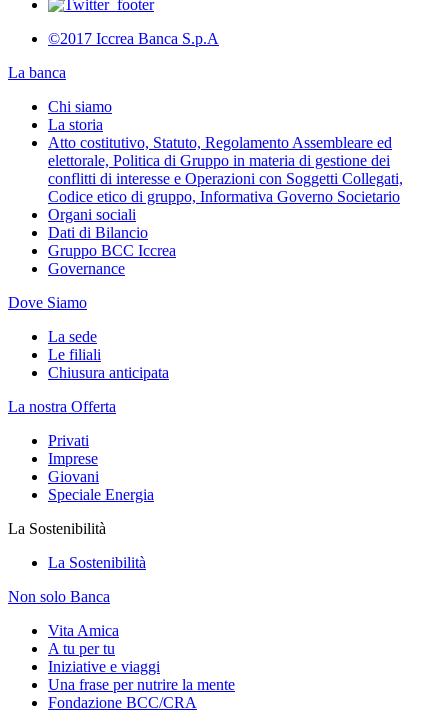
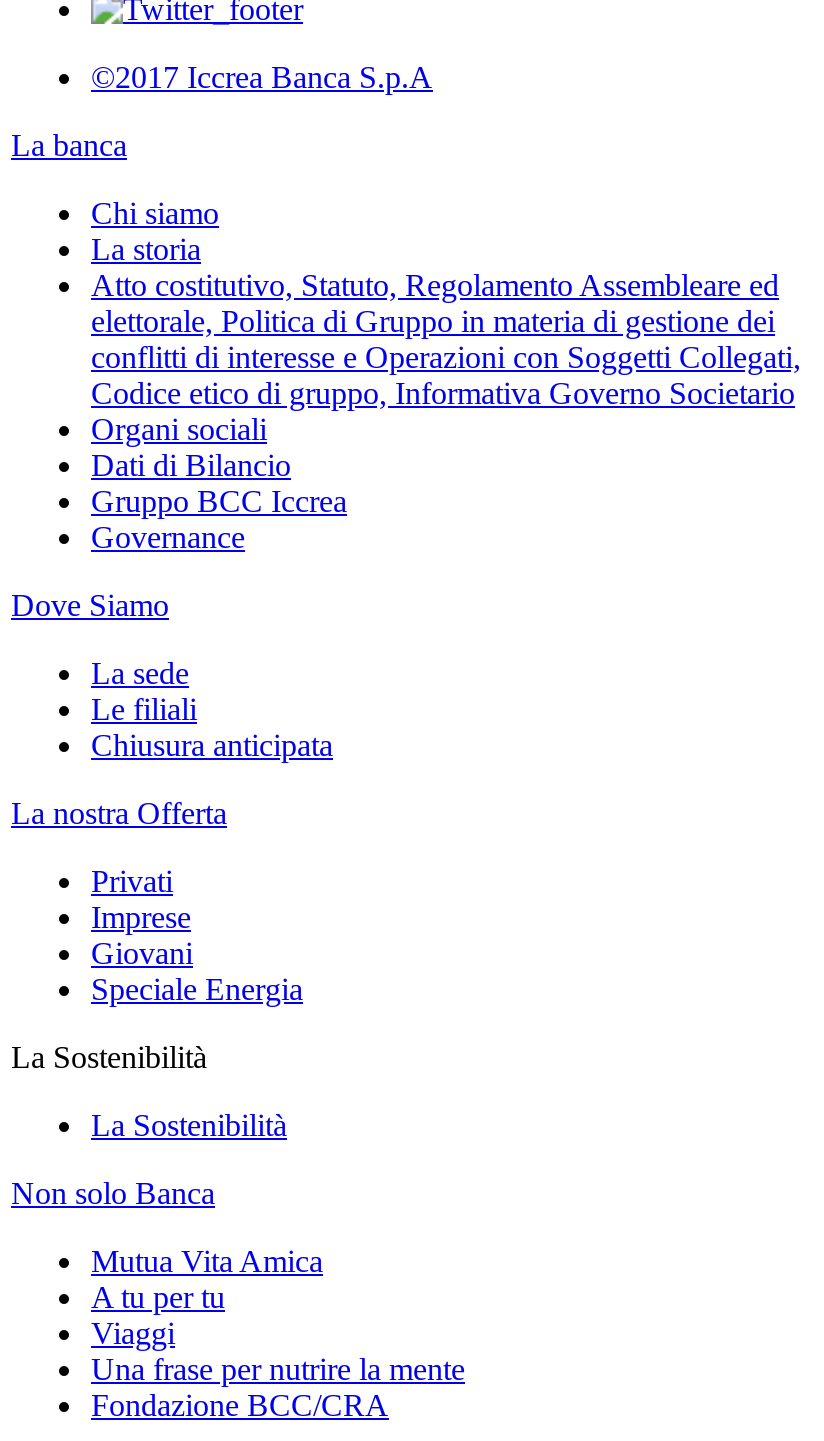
[48,622,119,639] Vita Amica -> [91,1244,323,1278] Mutua Vita Amica
[48,658,160,675] Iniziative e viaggi -> [91,1316,175,1350] Viaggi

